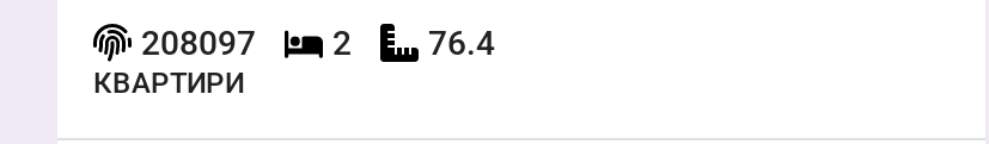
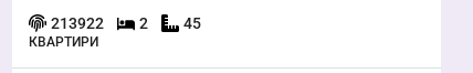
[141,25,256,63] 208097 -> [51,15,104,33] 213922
[428,25,495,63] 76.4 -> [183,15,201,33] 45

